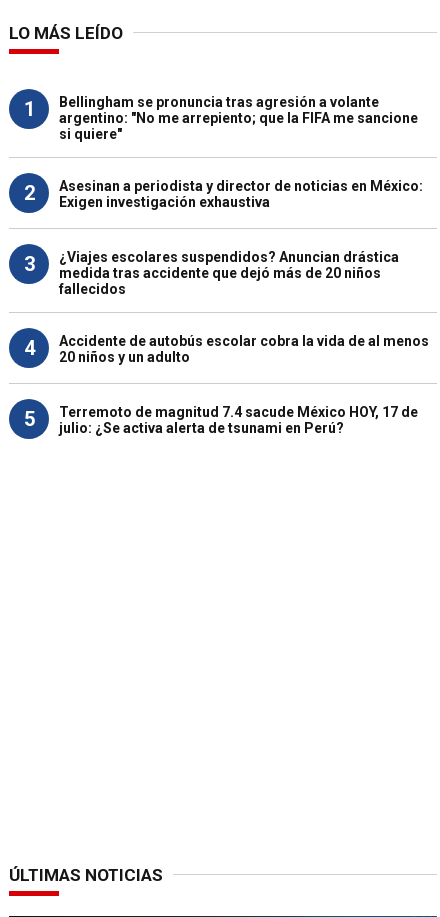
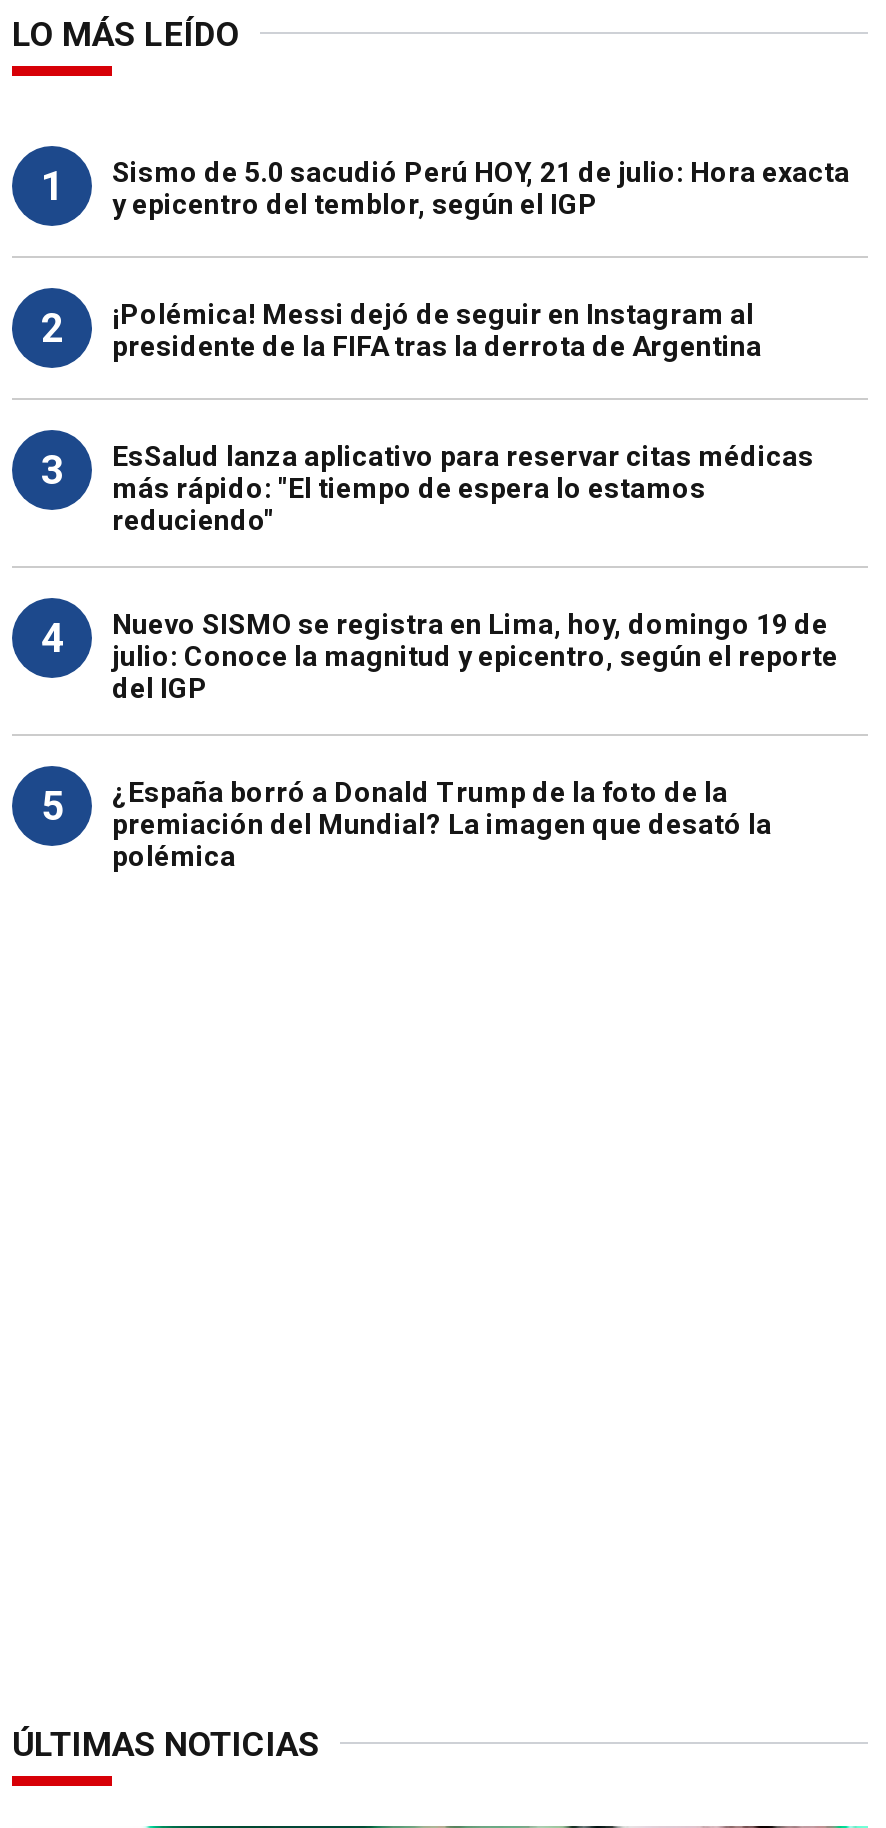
[59,94,418,142] Bellingham se pronuncia tras agresión a volante | argentino: "No me arrepiento; que la FIFA me sancione | si quiere" -> [112,155,850,219] Sismo de 5.0 sacudió Perú HOY, 21 de julio: Hora exacta | y epicentro del temblor, según el IGP
[59,178,423,210] Asesinan a periodista y director de noticias en México: | Exigen investigación exhaustiva -> [112,297,762,361] ¡Polémica! Messi dejó de seguir en Instagram al | presidente de la FIFA tras la derrota de Argentina
[59,249,399,297] ¿Viajes escolares suspendidos? Anuncian drástica | medida tras accidente que dejó más de 20 niños | fallecidos -> [112,439,814,535] EsSalud lanza aplicativo para reservar citas médicas | más rápido: "El tiempo de espera lo estamos | reduciendo"
[59,333,429,365] Accidente de autobús escolar cobra la vida de al menos | 20 niños y un adulto -> [112,607,838,703] Nuevo SISMO se registra en Lima, hoy, domingo 19 de | julio: Conoce la magnitud y epicentro, según el reporte | del IGP
[59,404,418,436] Terremoto de magnitud 7.4 sacude México HOY, 17 de | julio: ¿Se activa alerta de tsunami en Perú? -> [112,775,772,871] ¿España borró a Donald Trump de la foto de la | premiación del Mundial? La imagen que desató la | polémica

